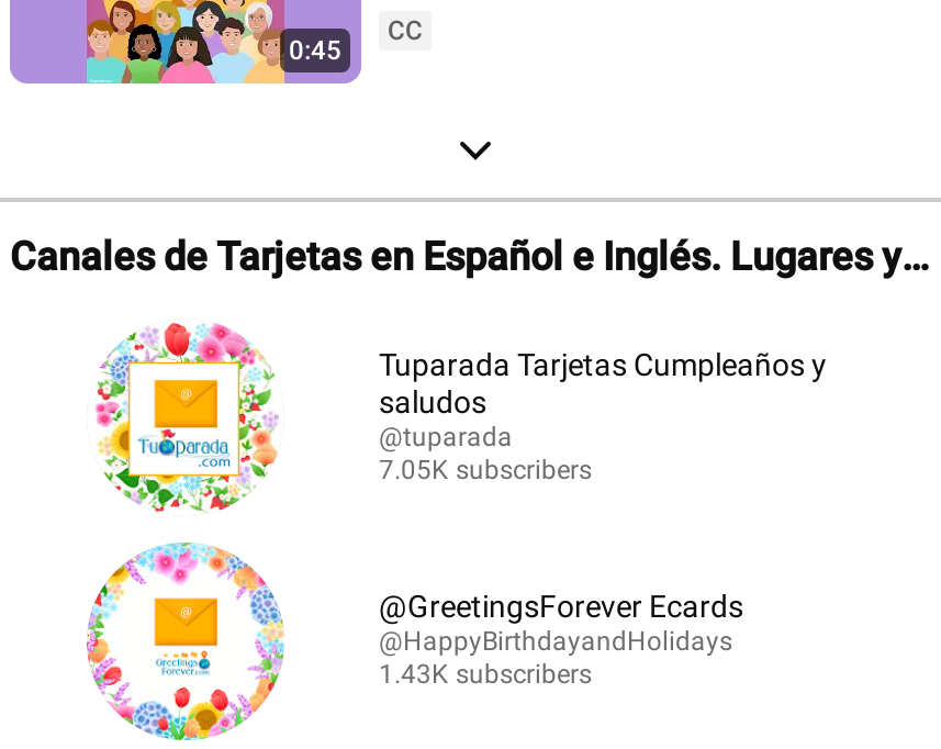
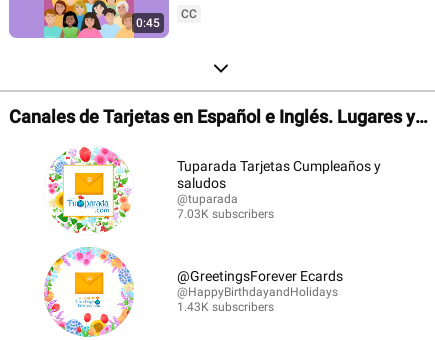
[379,455,592,485] 7.05K subscribers -> [177,207,274,221] 7.03K subscribers

